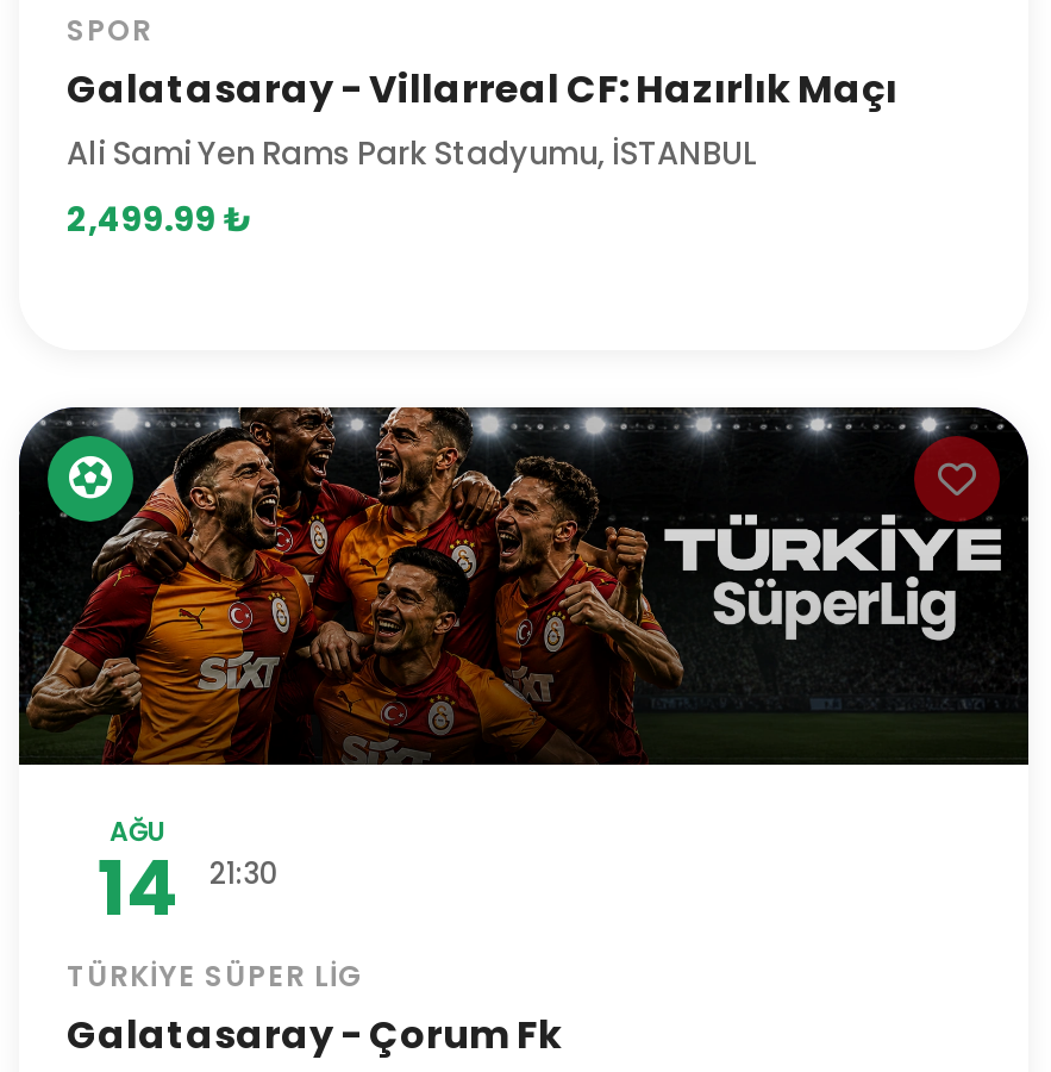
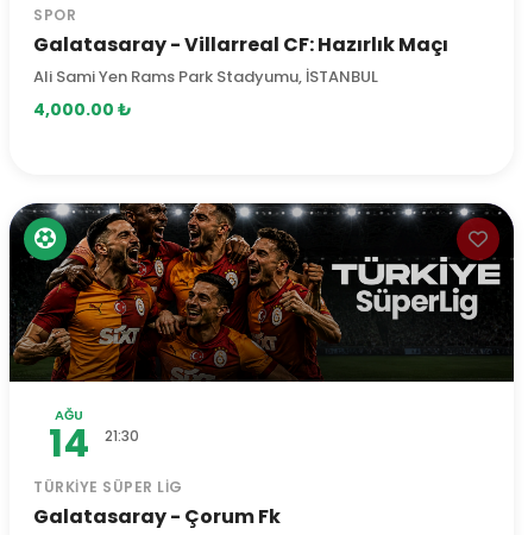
[67,195,252,243] 2,499.99 ₺ -> [33,97,132,121] 4,000.00 ₺

